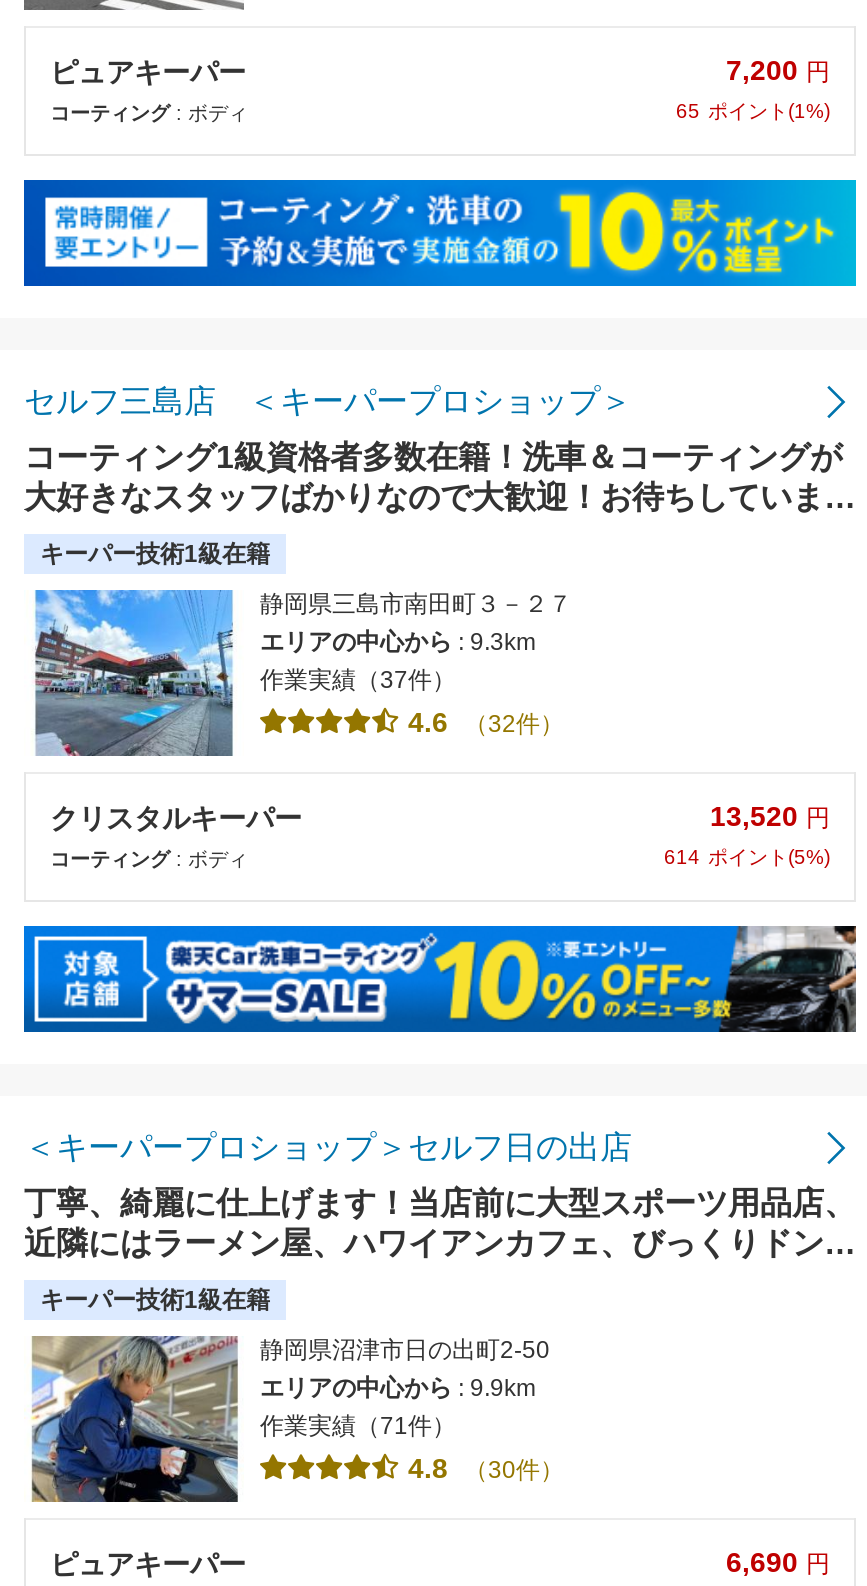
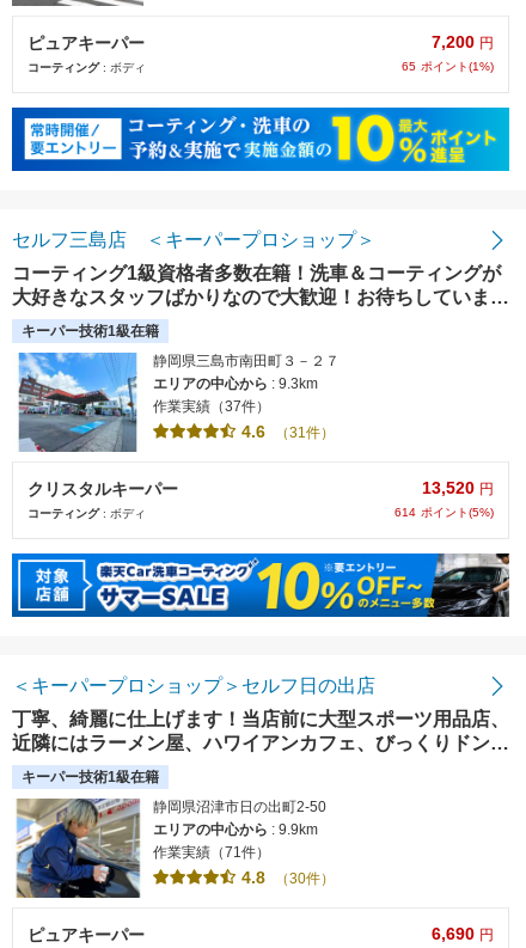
[408,706,564,738] 4.6 （32件） -> [241,422,335,441] 4.6 （31件）

